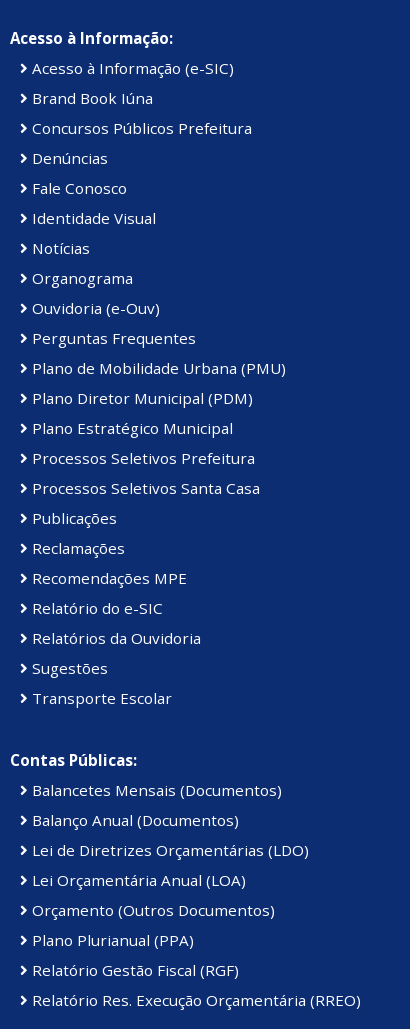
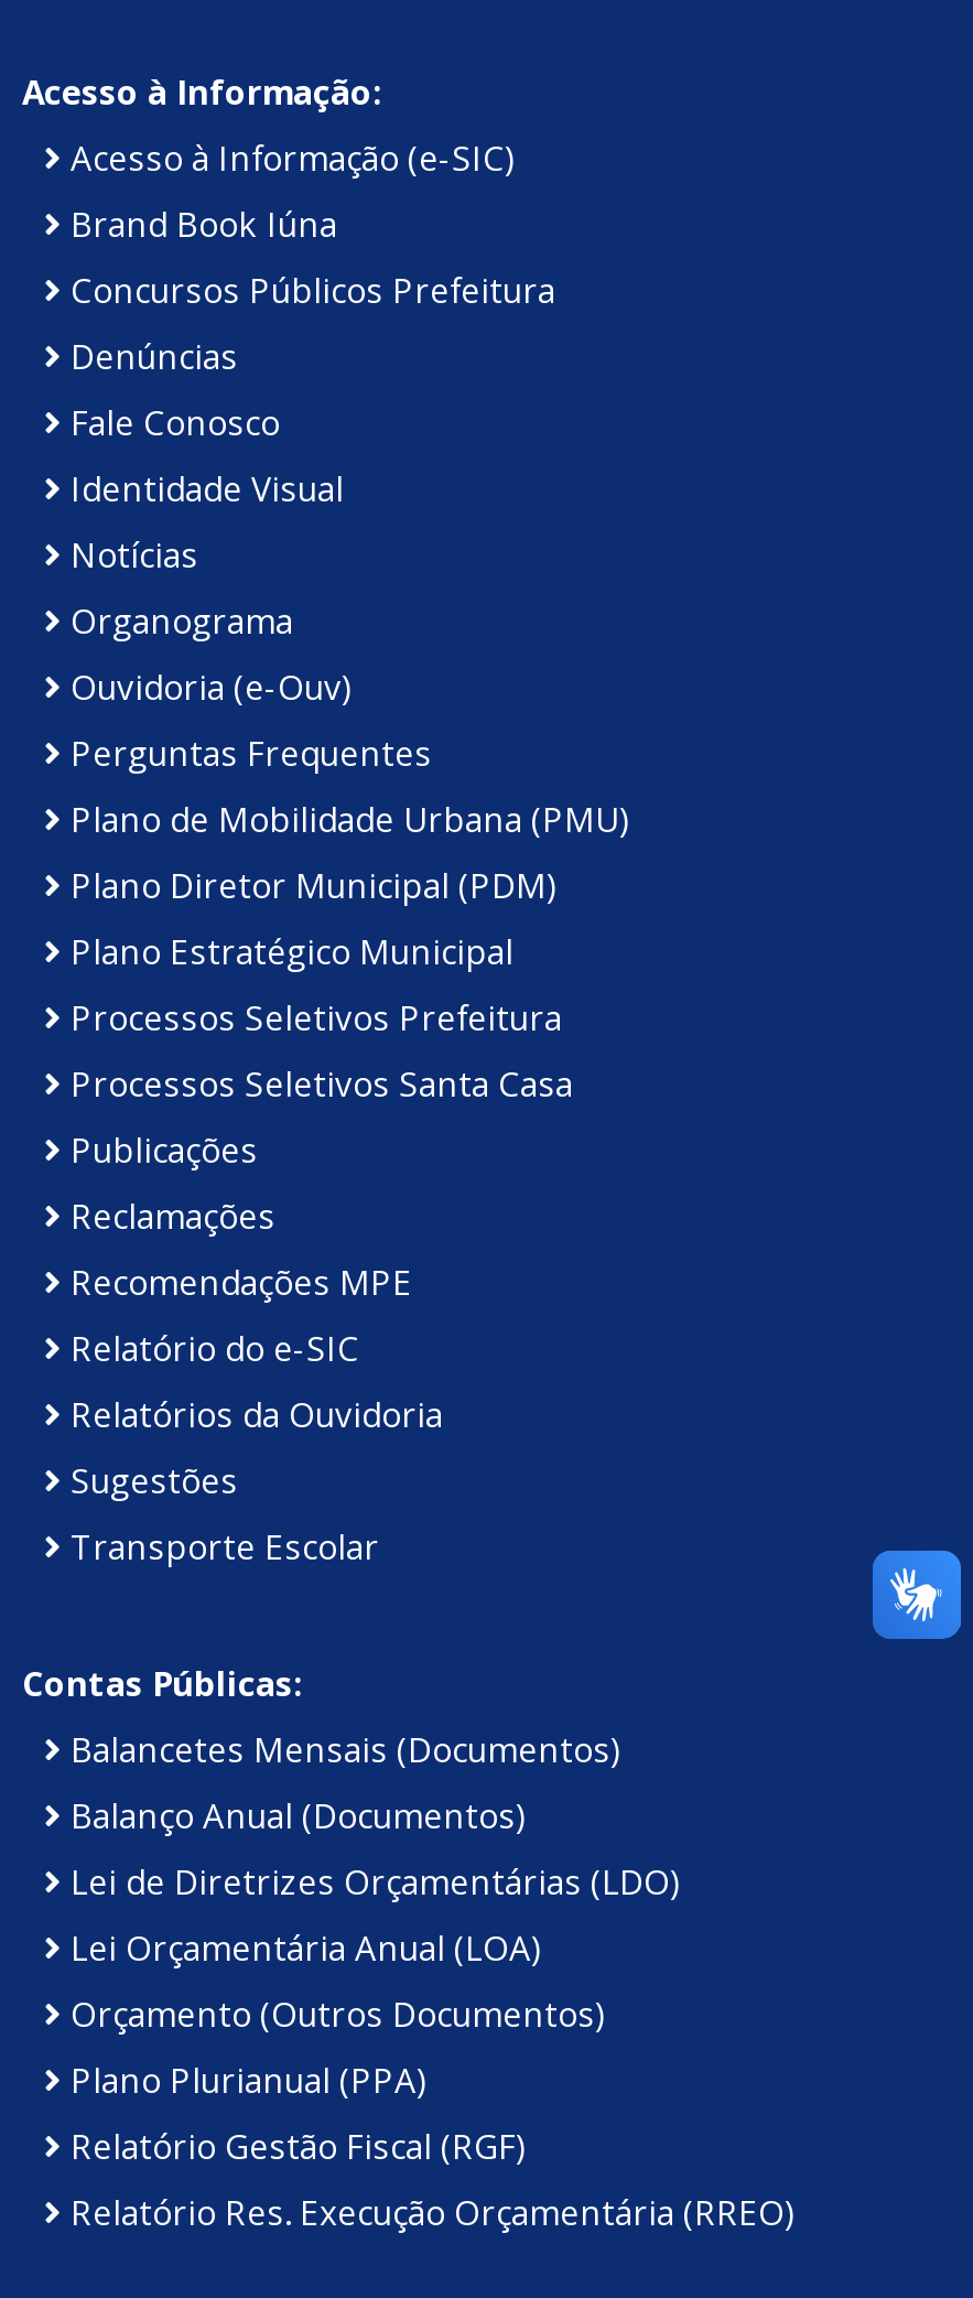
none -> [871,1549,963,1641] [image]

